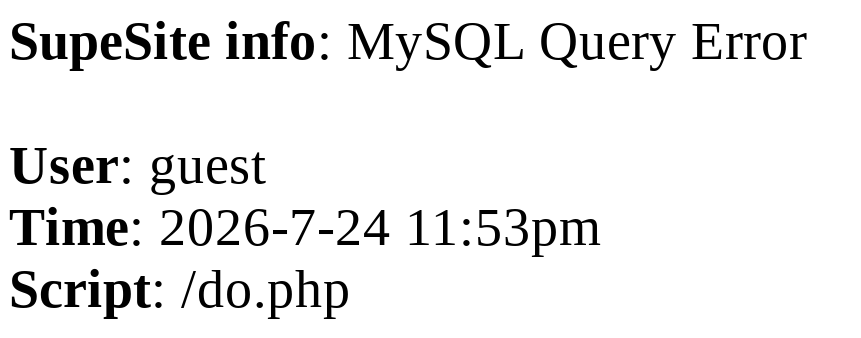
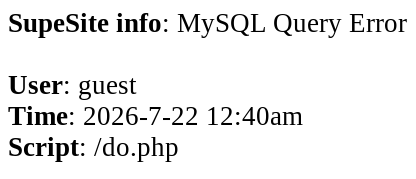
[9,197,601,257] Time: 2026-7-24 11:53pm -> [8,101,303,131] Time: 2026-7-22 12:40am

